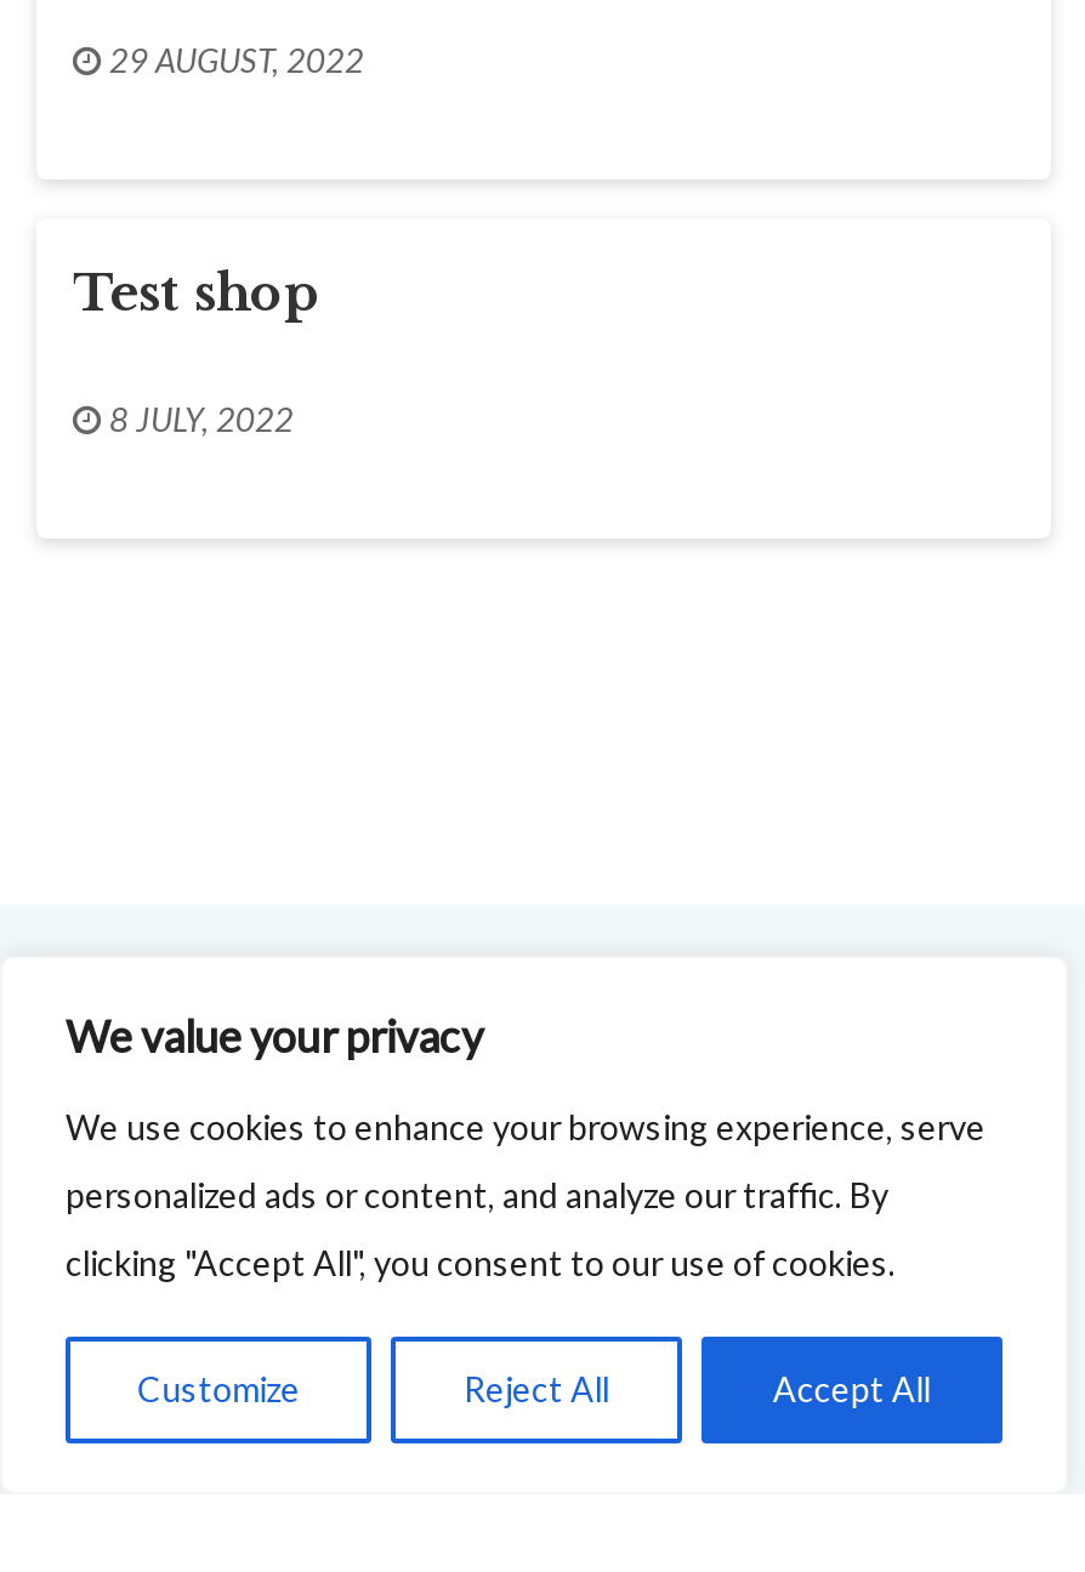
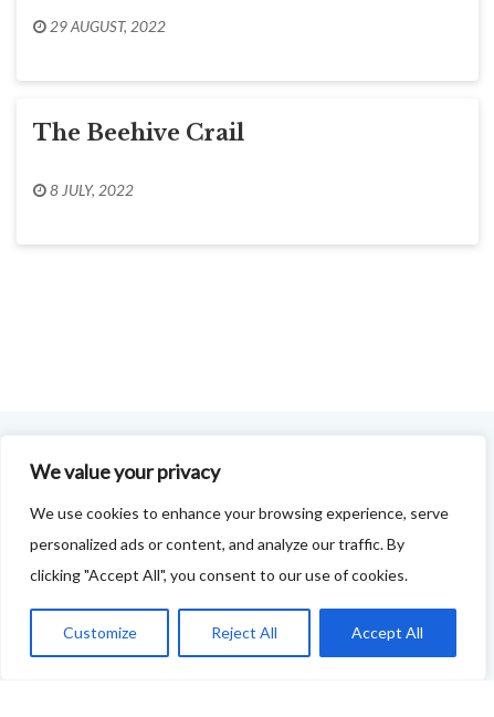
[73,263,320,321] Test shop -> [33,119,244,146] The Beehive Crail

